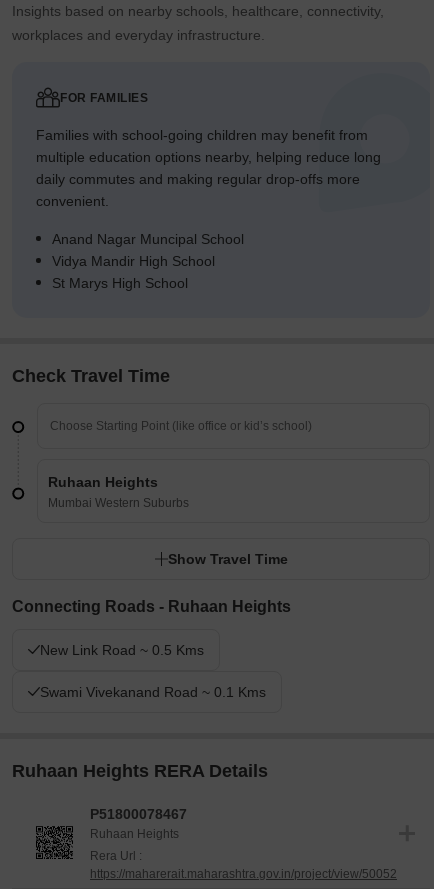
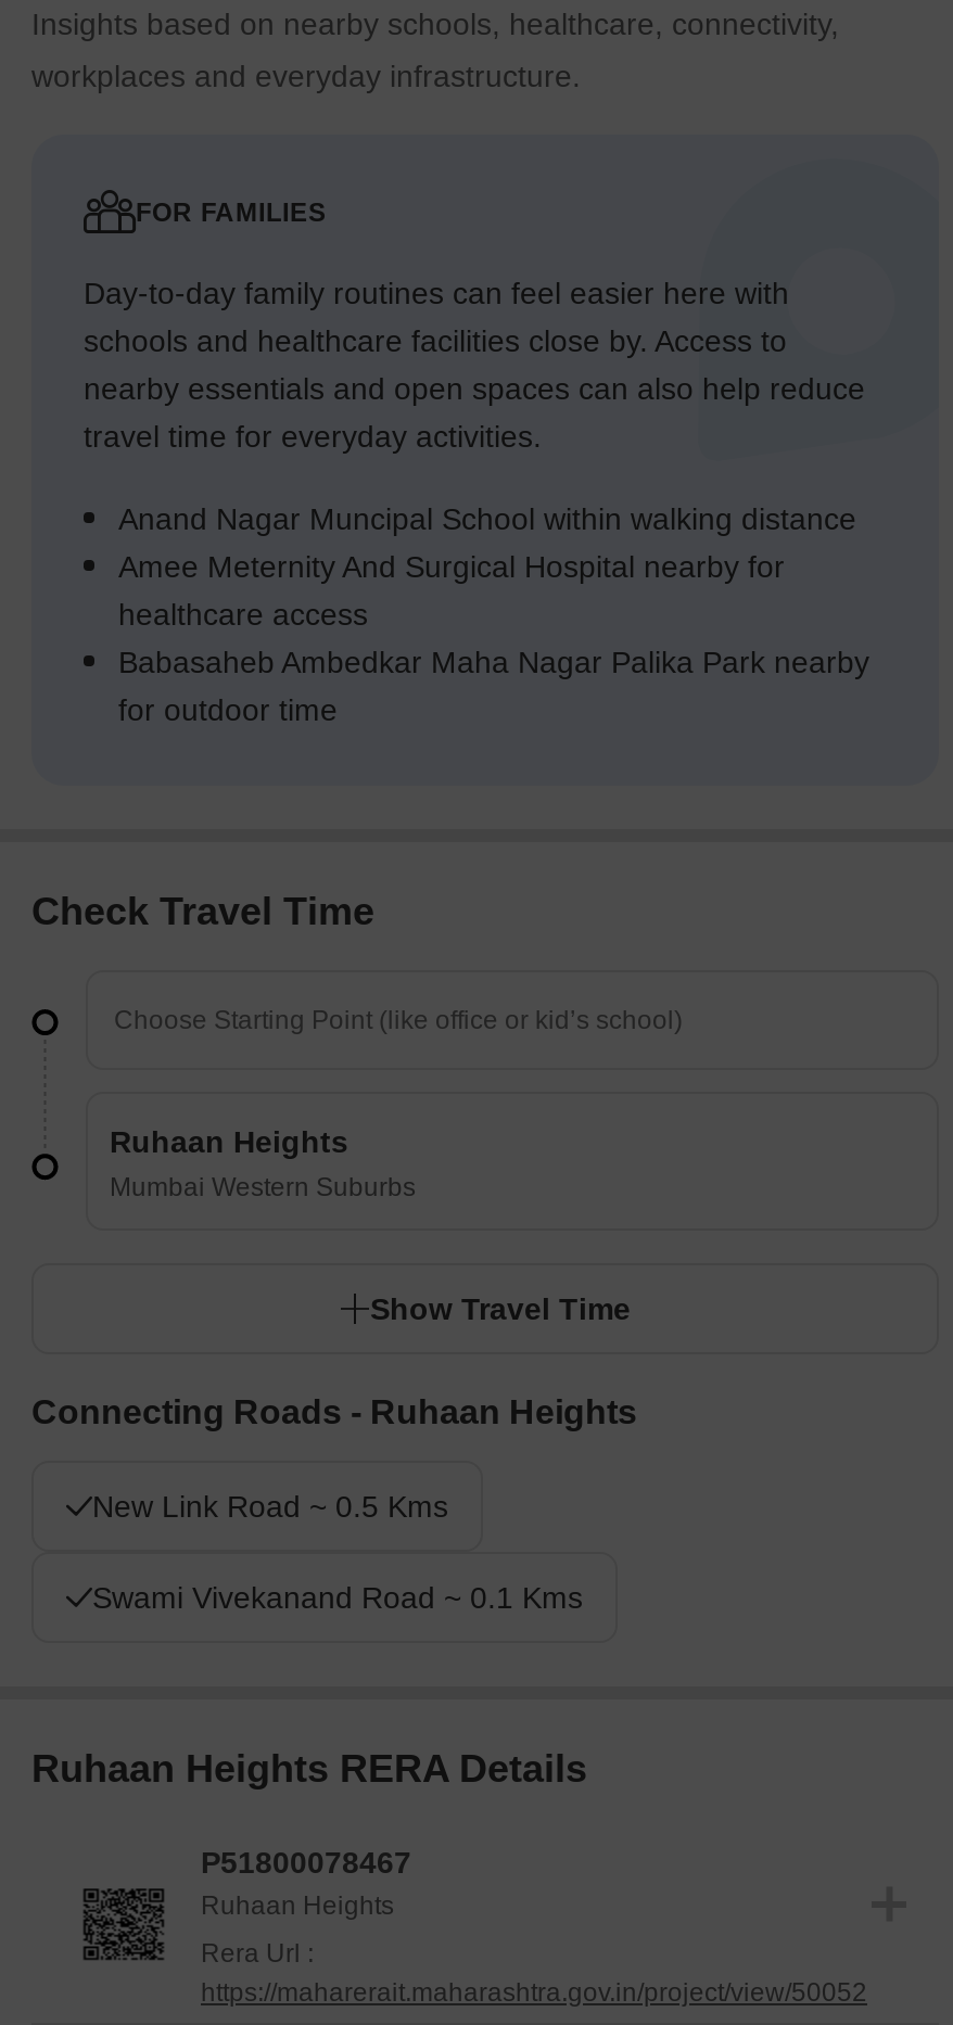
[36,127,381,209] Families with school-going children may benefit from | multiple education options nearby, helping reduce long | daily commutes and making regular drop-offs more | convenient. -> [84,277,865,454] Day-to-day family routines can feel easier here with | schools and healthcare facilities close by. Access to | nearby essentials and open spaces can also help reduce | travel time for everyday activities.
[52,231,244,291] Anand Nagar Muncipal School | Vidya Mandir High School | St Marys High School -> [118,502,869,728] Anand Nagar Muncipal School within walking distance | Amee Meternity And Surgical Hospital nearby for | healthcare access | Babasaheb Ambedkar Maha Nagar Palika Park nearby | for outdoor time

